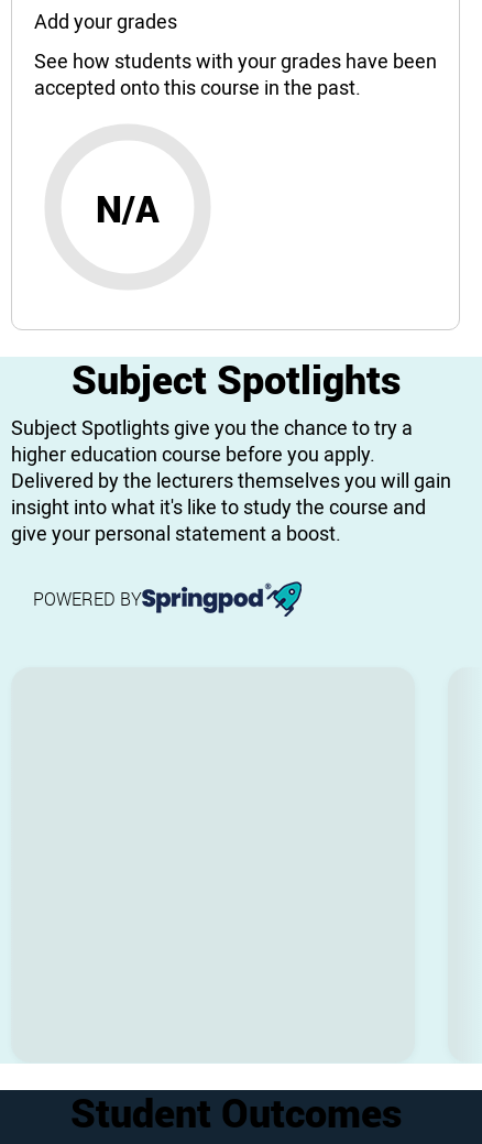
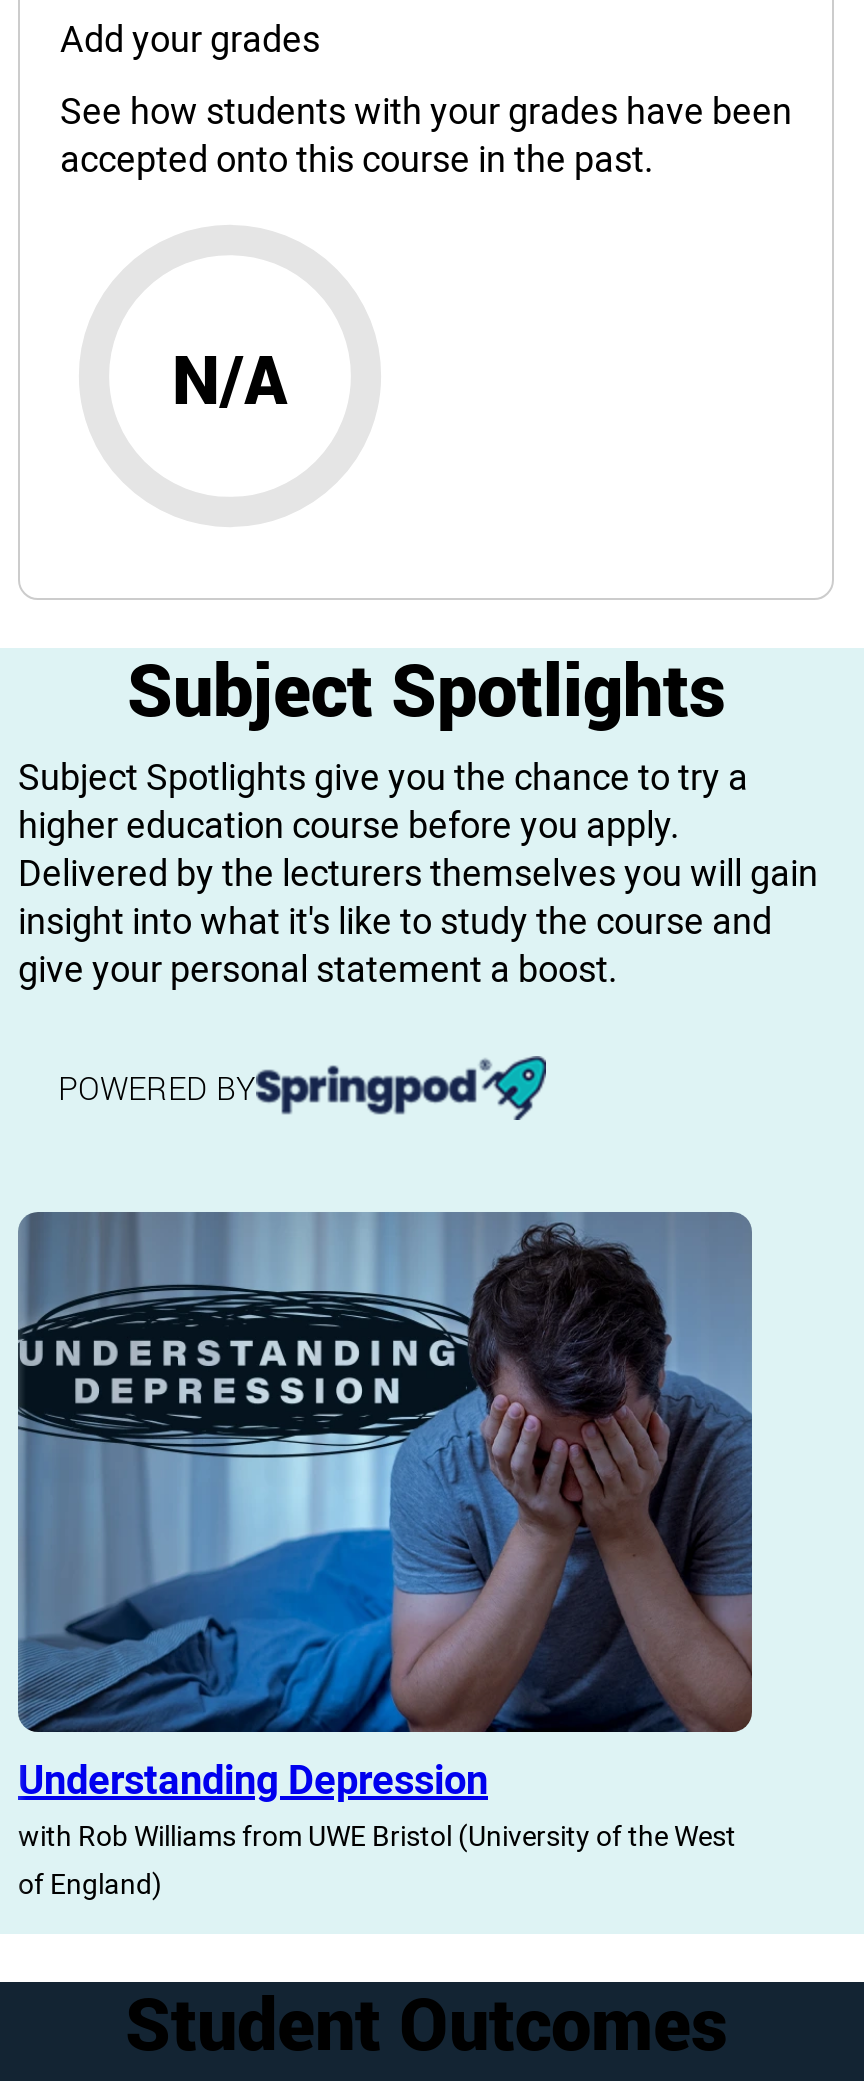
none -> [16,1210,754,1902] [image] | Understanding Depression | with Rob Williams from UWE Bristol (University of the West | of England)

